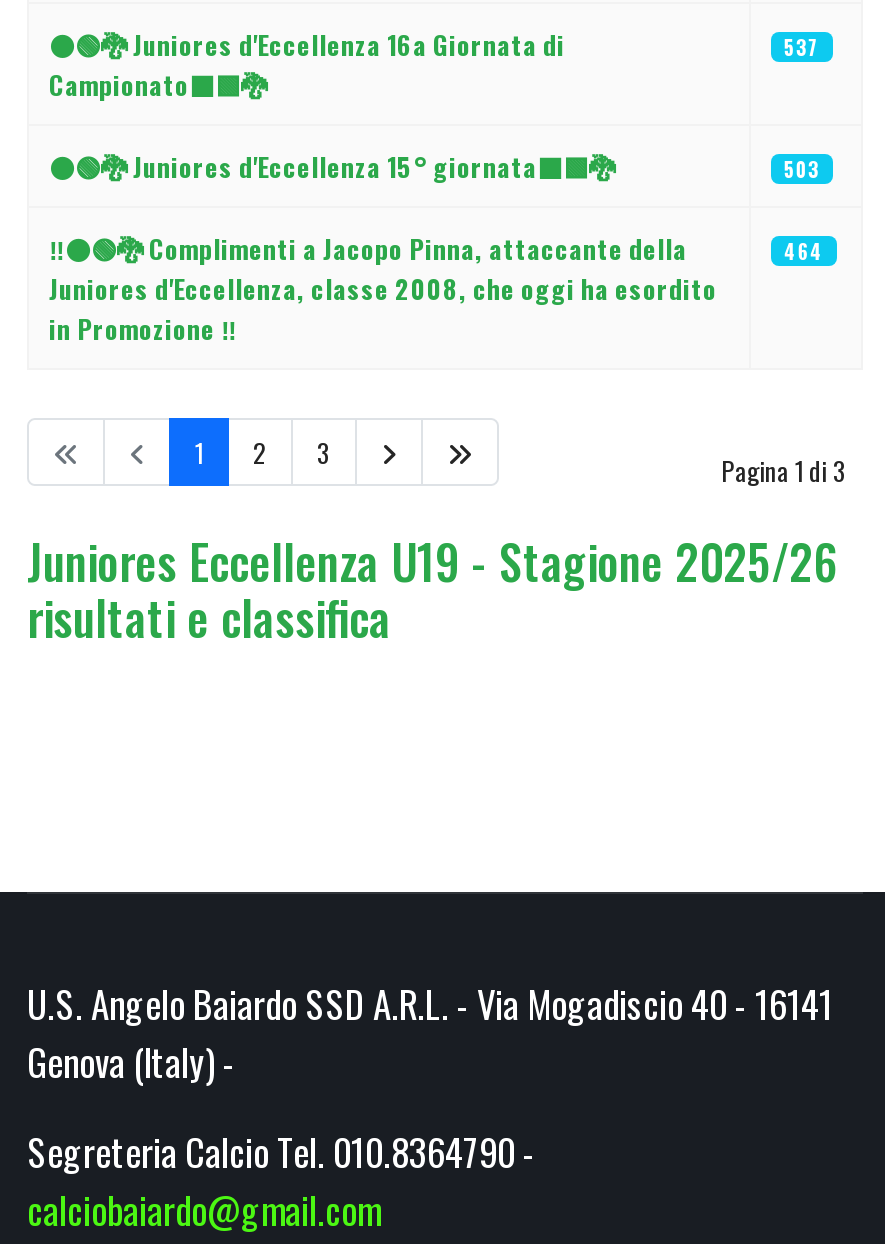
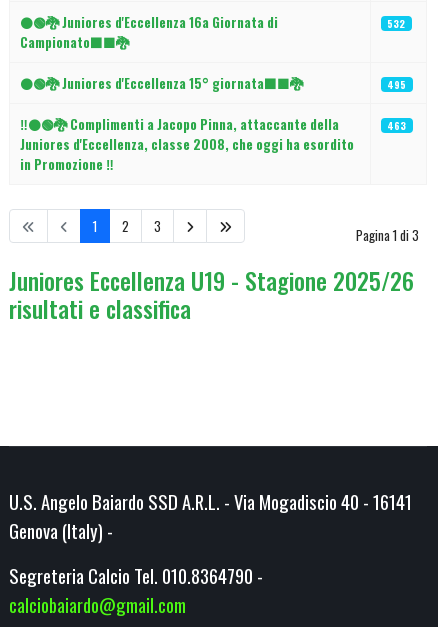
[784,32,820,62] 537 -> [387,16,405,31] 532
[784,154,820,184] 503 -> [387,77,406,92] 495
[784,236,824,266] 464 -> [387,118,406,133] 463

